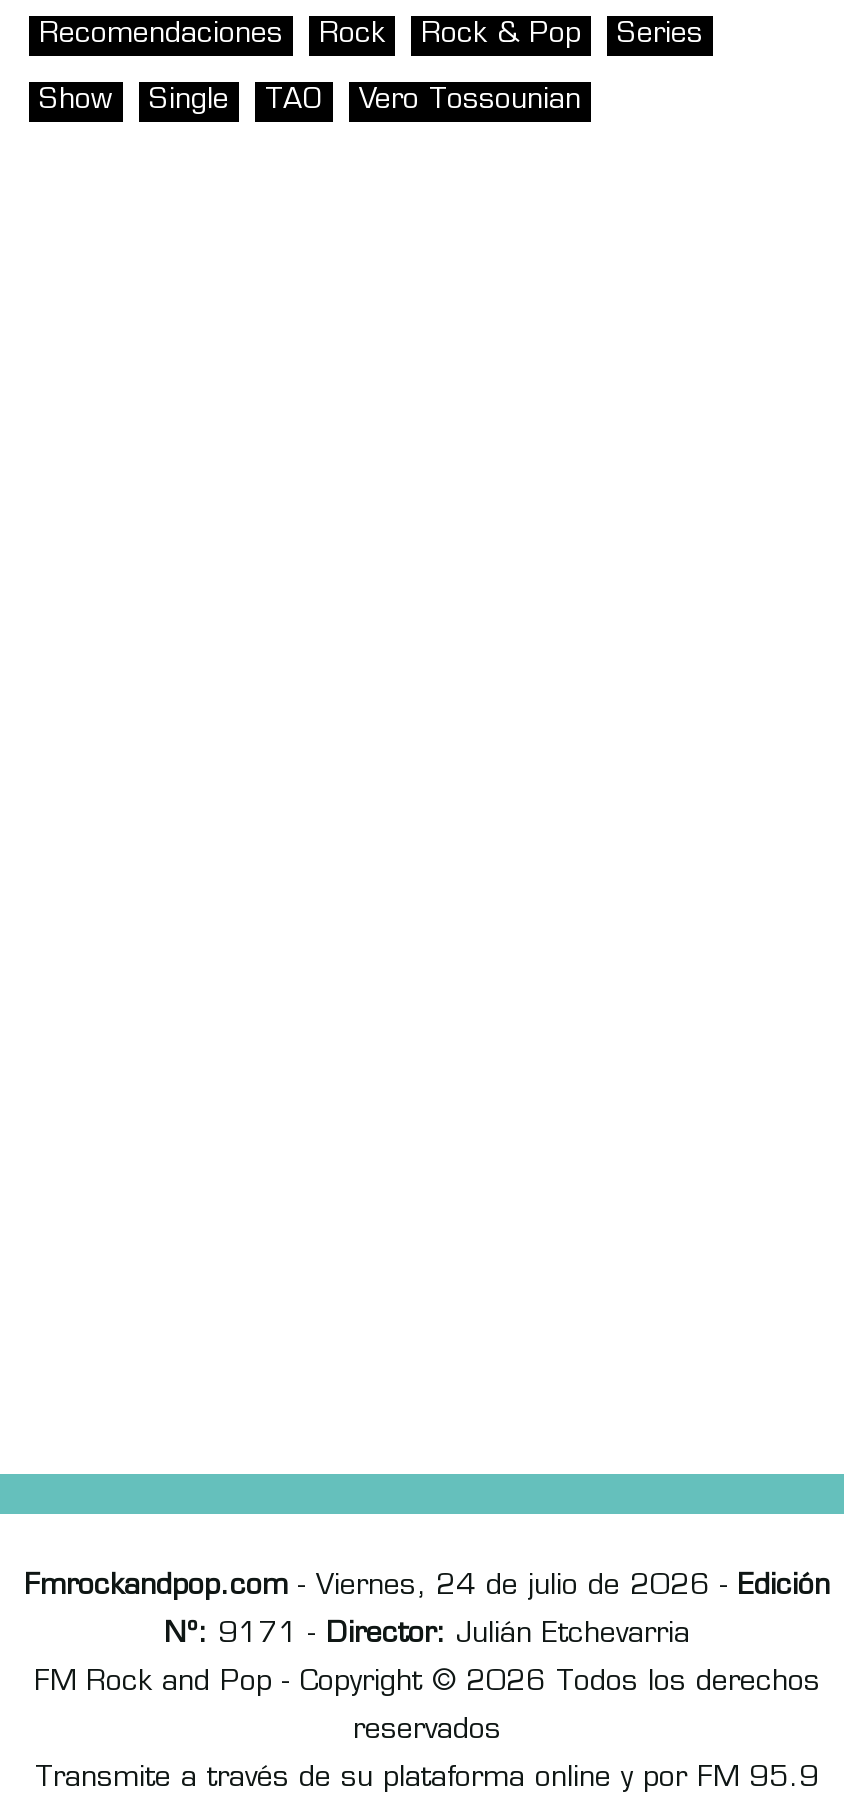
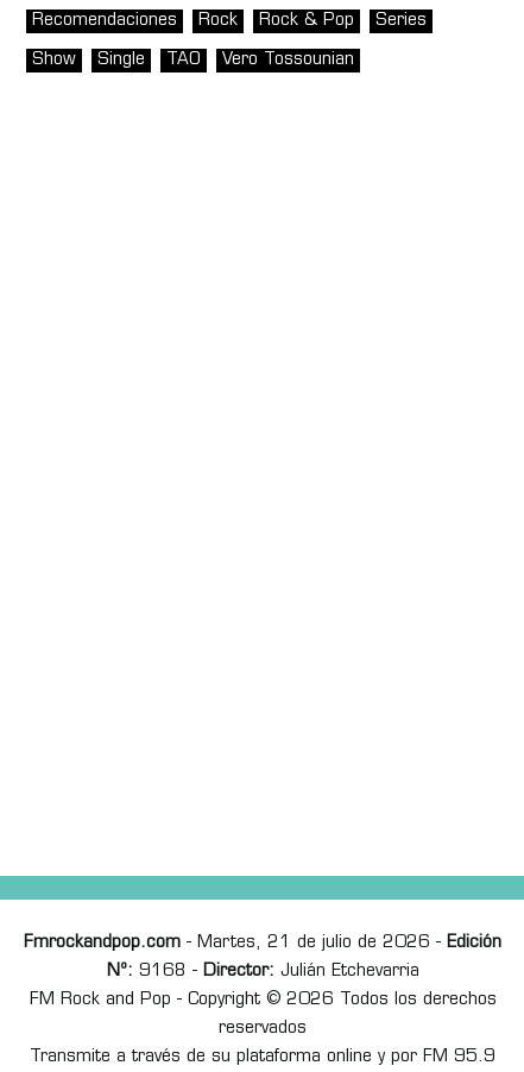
[24,1572,830,1602] Fmrockandpop.com - Viernes, 24 de julio de 2026 - Edición -> [24,934,501,952] Fmrockandpop.com - Martes, 21 de julio de 2026 - Edición
[164,1620,690,1650] Nº: 9171 - Director: Julián Etchevarria -> [106,963,419,980] Nº: 9168 - Director: Julián Etchevarria

